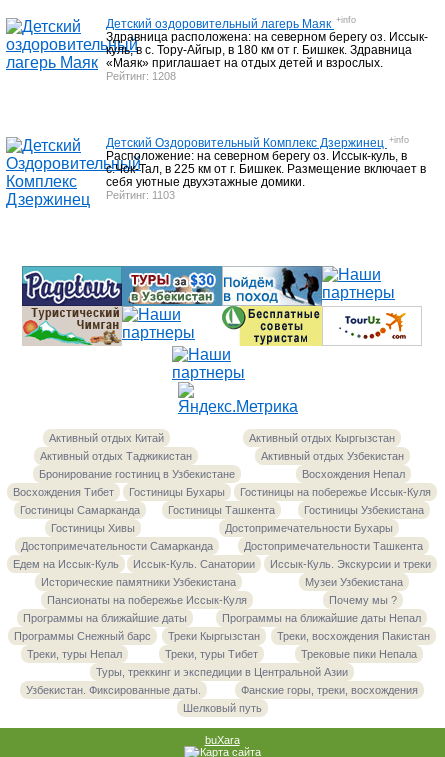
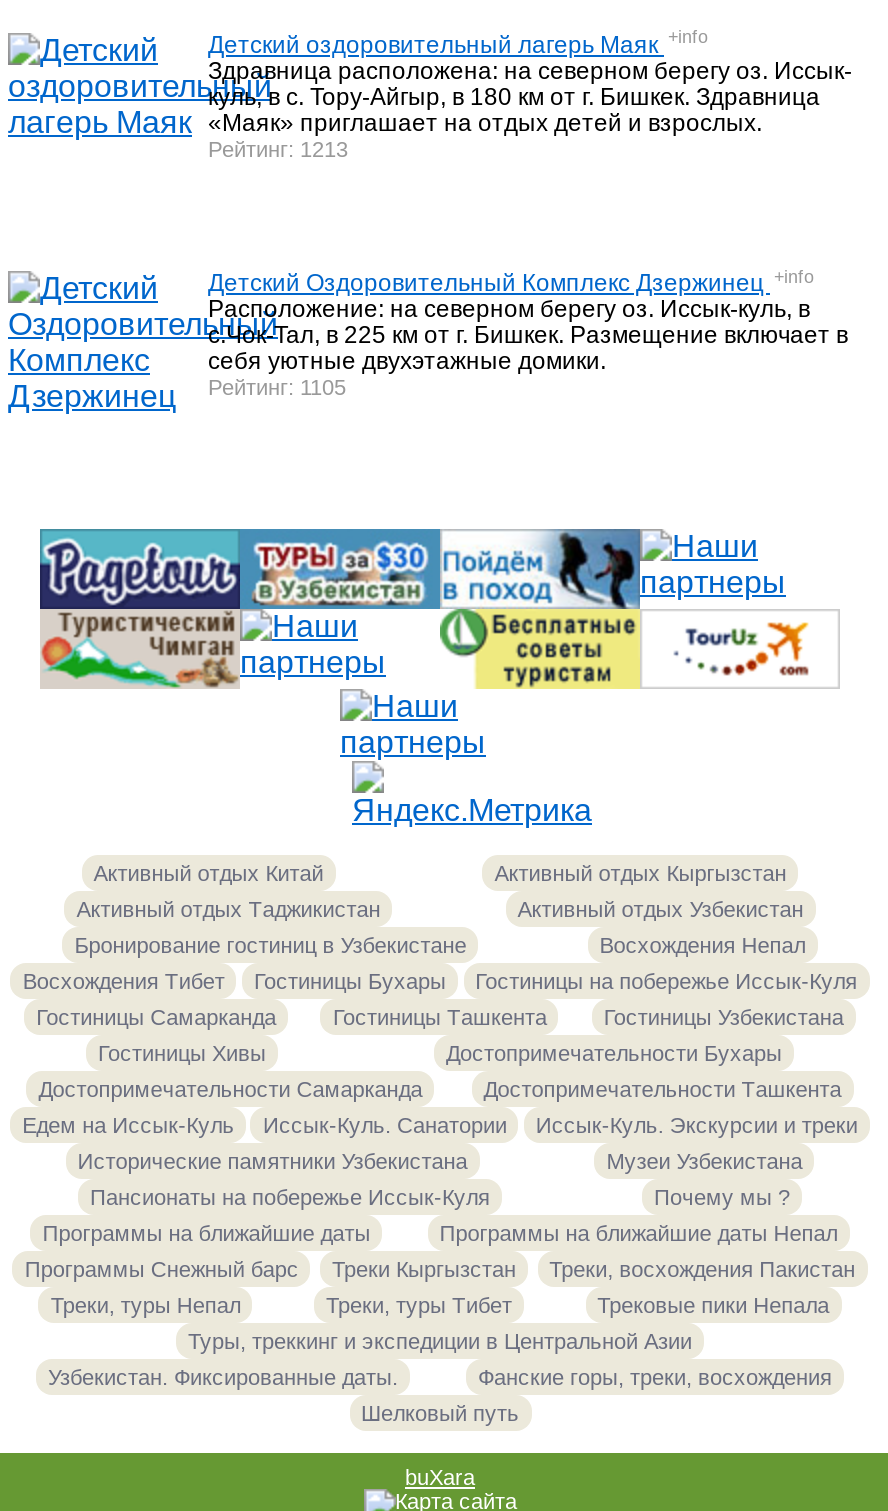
[106,70,176,82] Рейтинг: 1208 -> [208,137,348,161] Рейтинг: 1213
[106,189,175,201] Рейтинг: 1103 -> [208,375,346,399] Рейтинг: 1105

